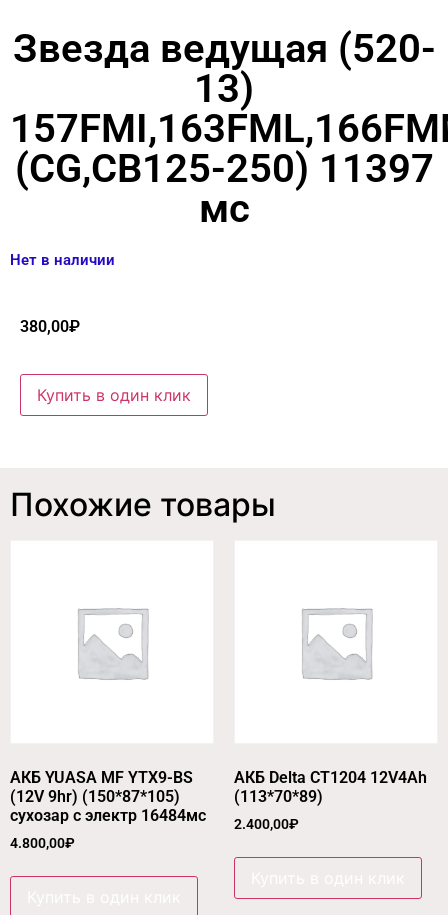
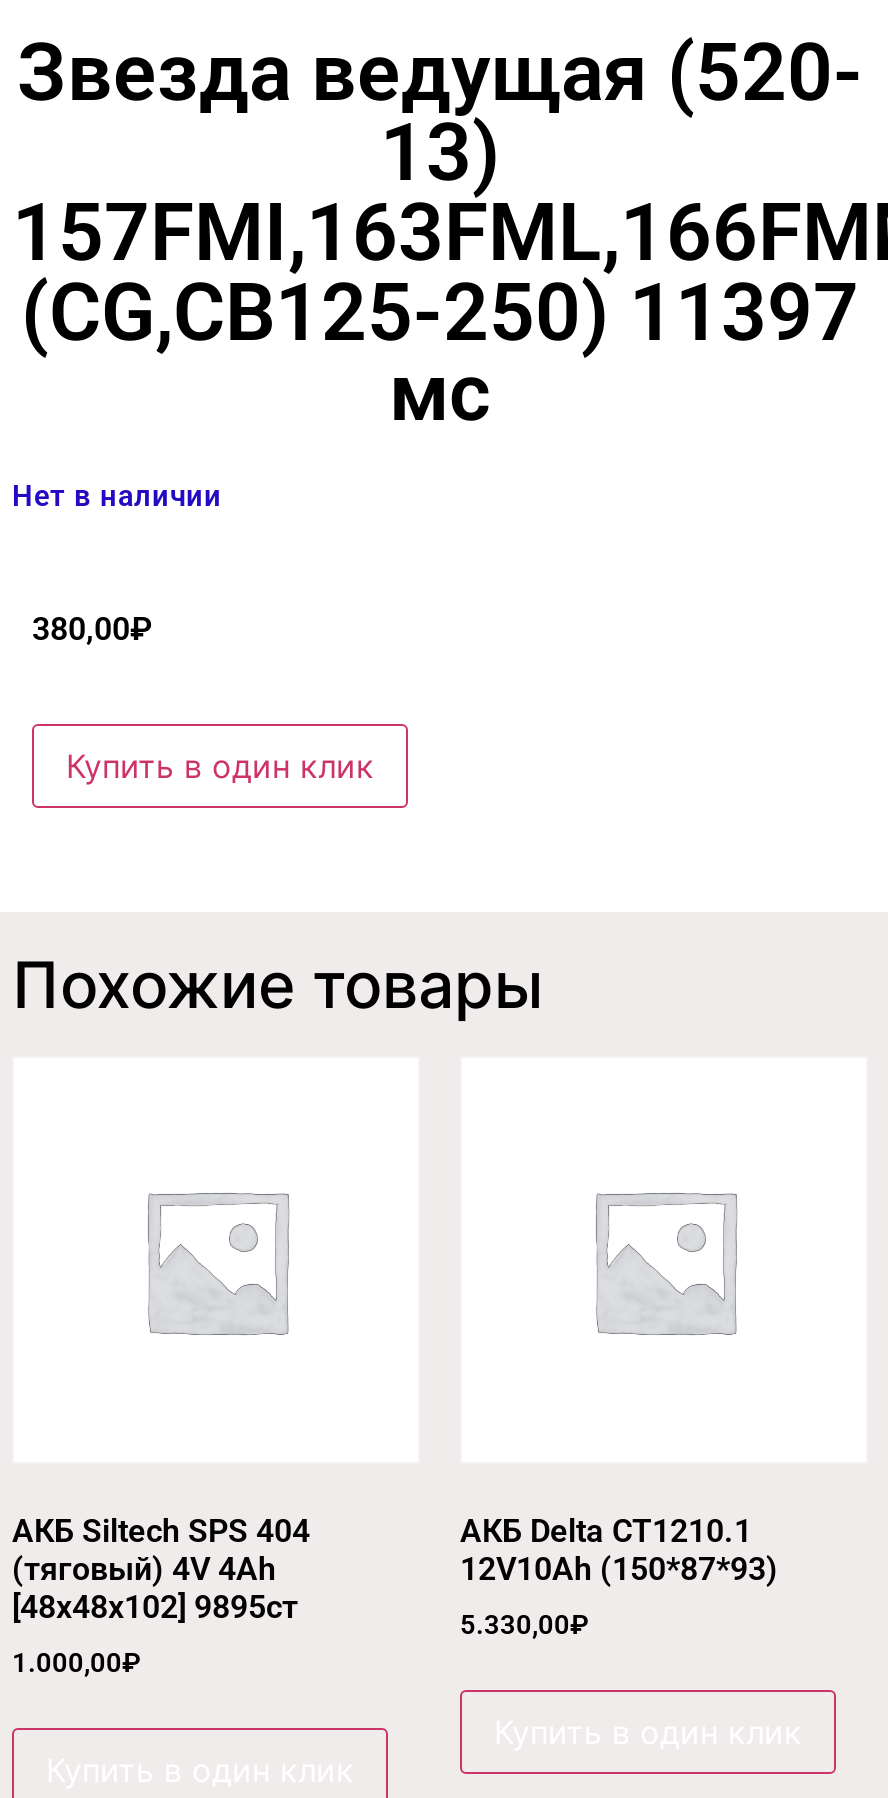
[10,768,206,825] АКБ YUASA MF YTX9-BS | (12V 9hr) (150*87*105) | сухозар с электр 16484мс -> [12,1512,310,1626] АКБ Siltech SPS 404 | (тяговый) 4V 4Ah | [48x48x102] 9895ст
[234,768,427,806] АКБ Delta CT1204 12V4Ah | (113*70*89) -> [460,1512,778,1588] АКБ Delta CT1210.1 | 12V10Ah (150*87*93)
[234,816,299,832] 2.400,00₽ -> [460,1608,590,1640] 5.330,00₽
[10,835,75,851] 4.800,00₽ -> [12,1646,142,1678] 1.000,00₽

